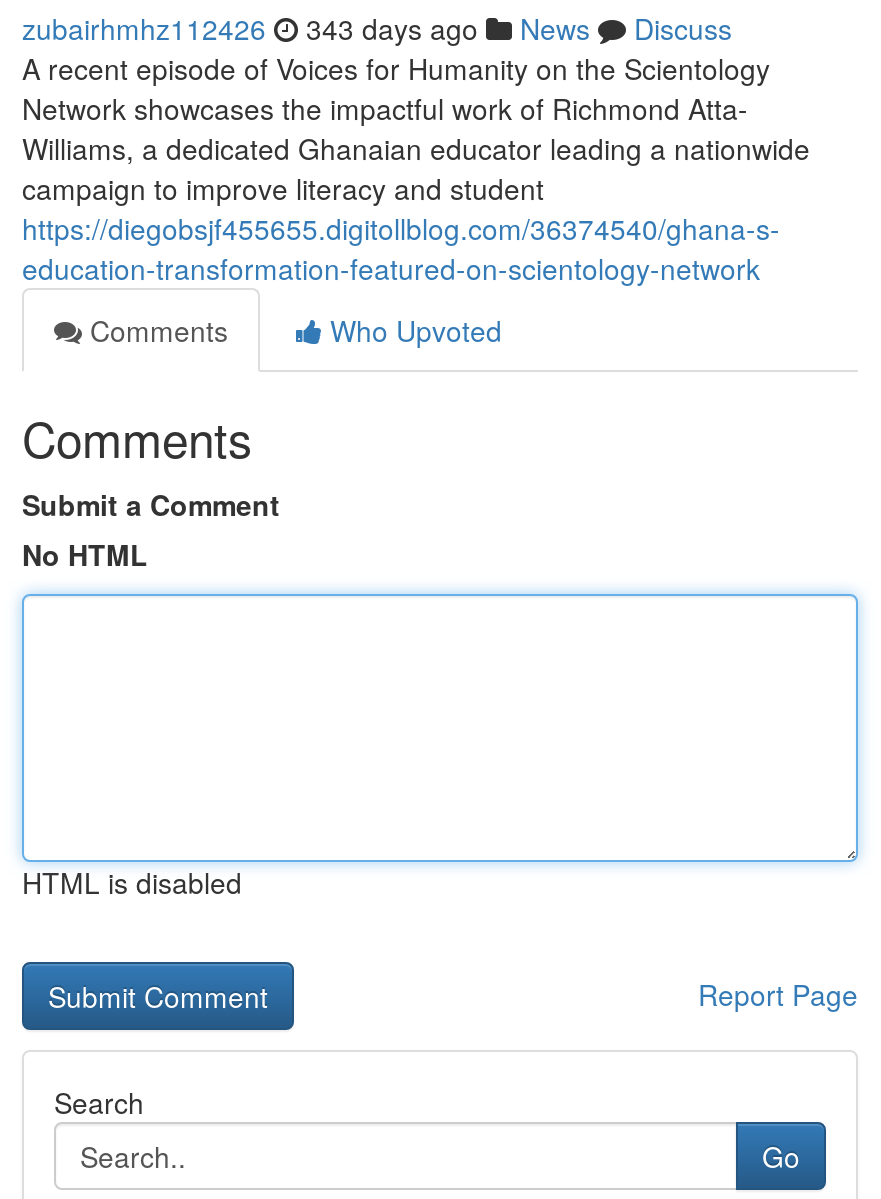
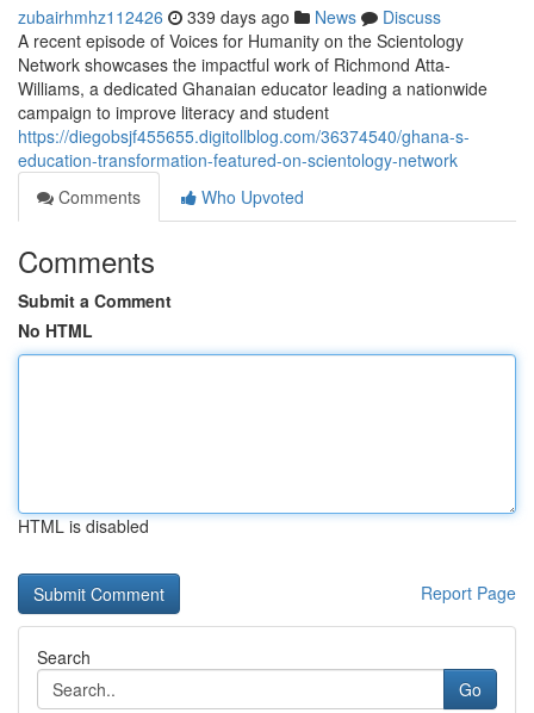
[22,8,732,48] zubairhmhz112426 343 days ago News Discuss -> [18,5,441,29] zubairhmhz112426 339 days ago News Discuss

